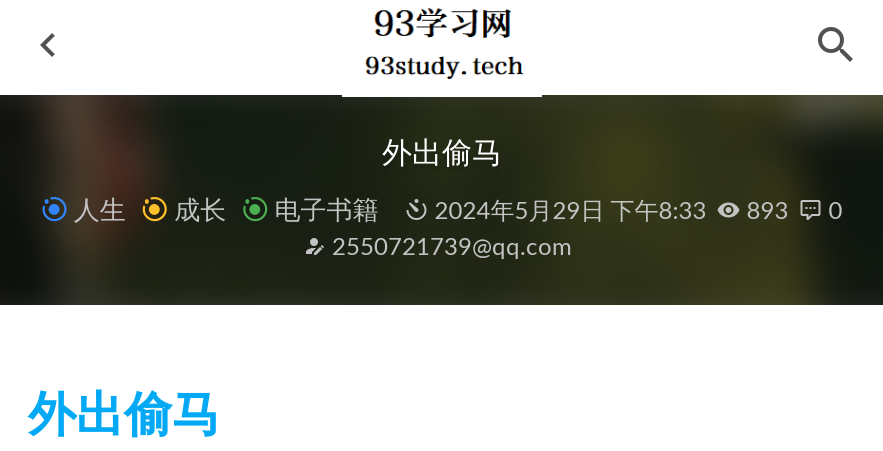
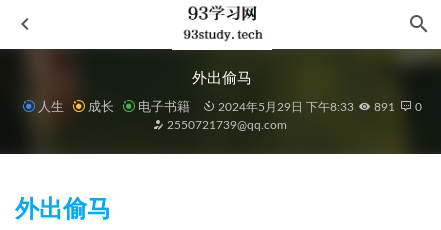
[429,199,843,223] 2024年5月29日 下午8:33 893 0 -> [215,101,422,113] 2024年5月29日 下午8:33 891 0

